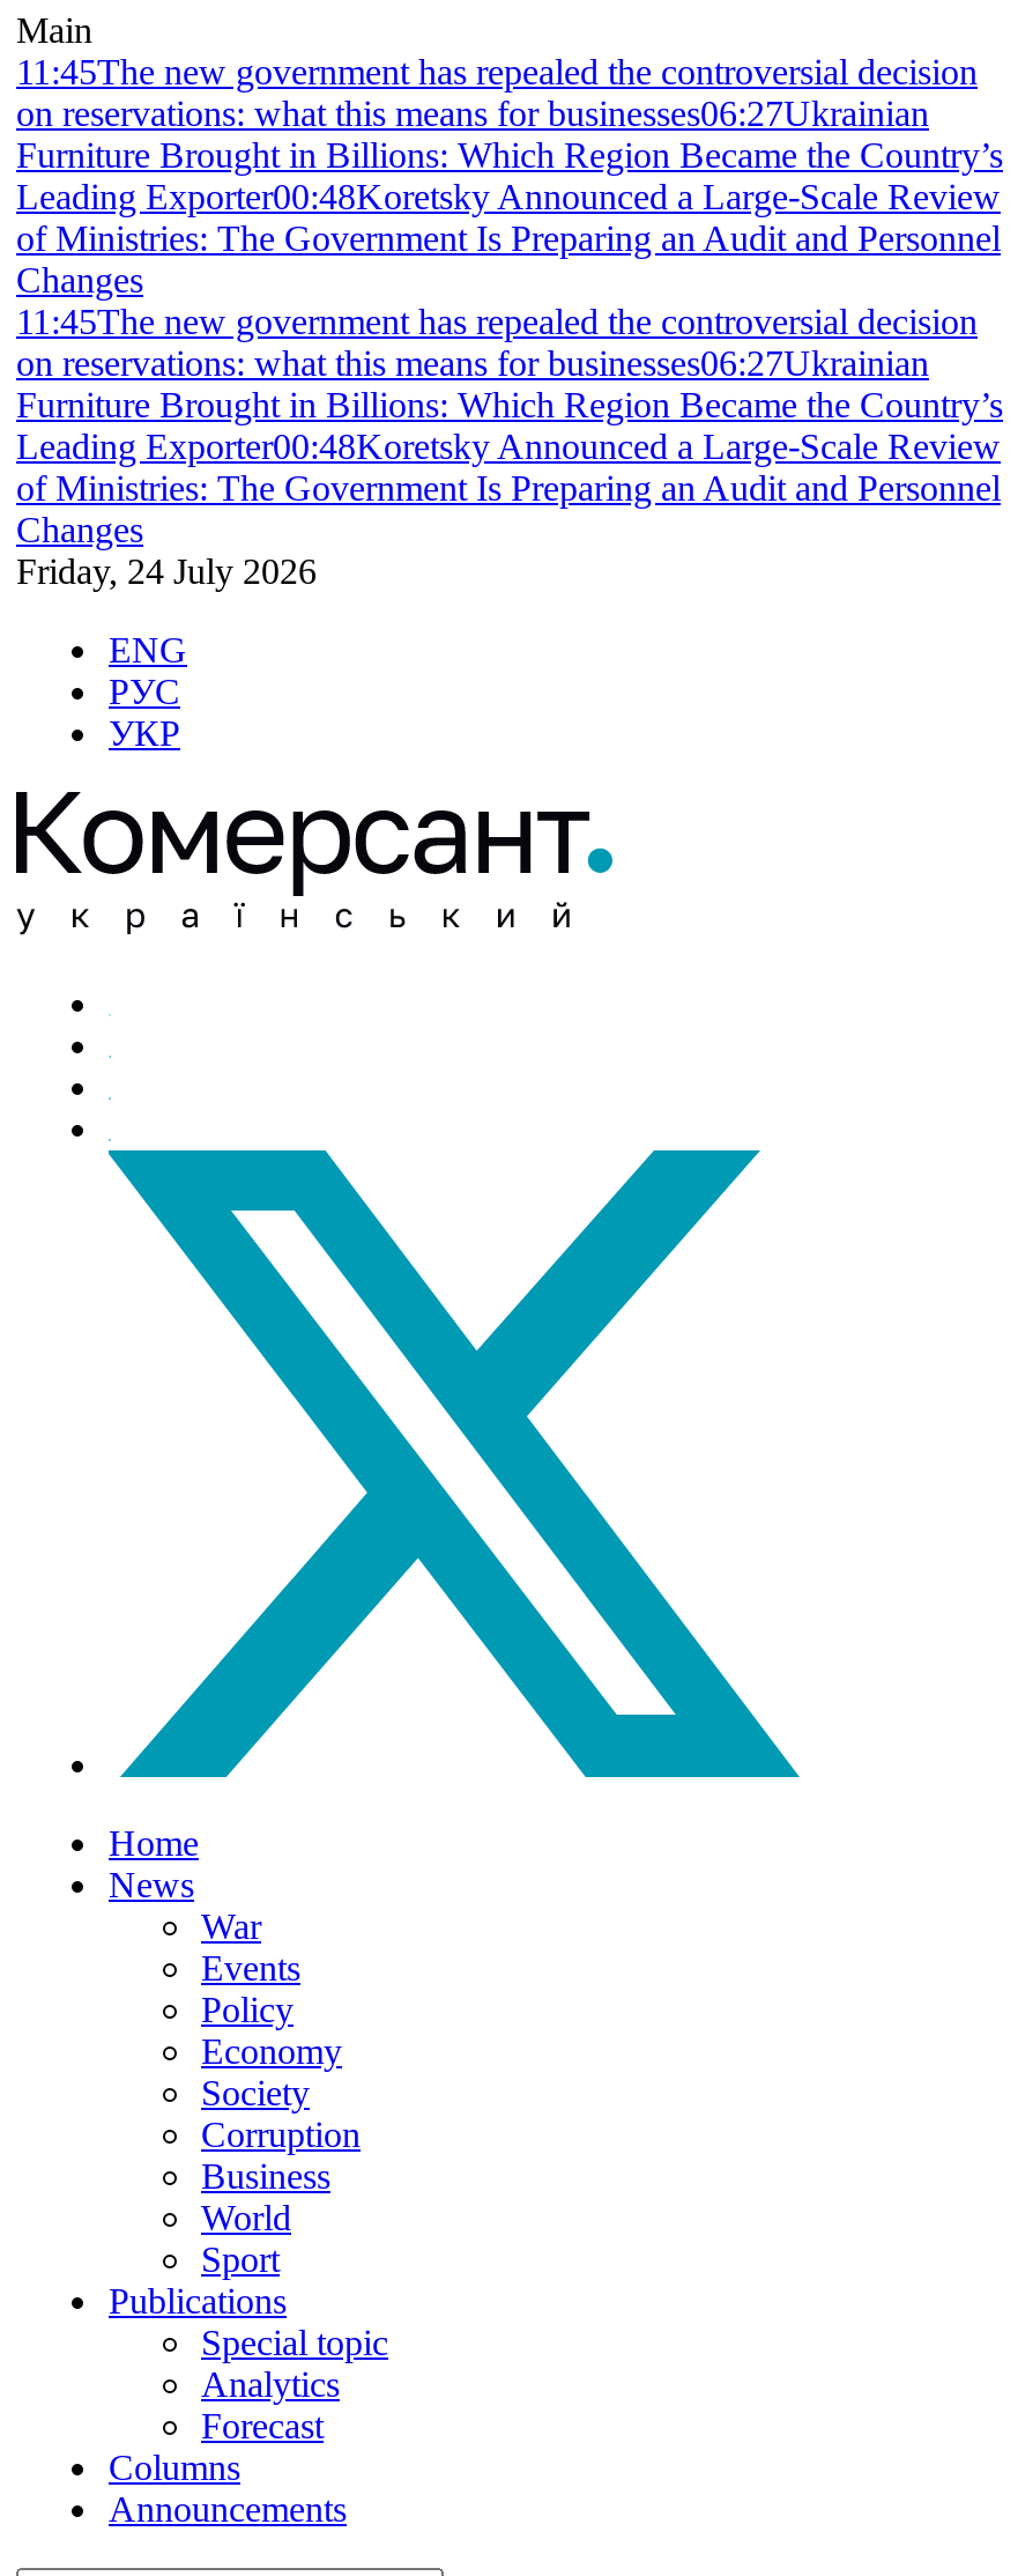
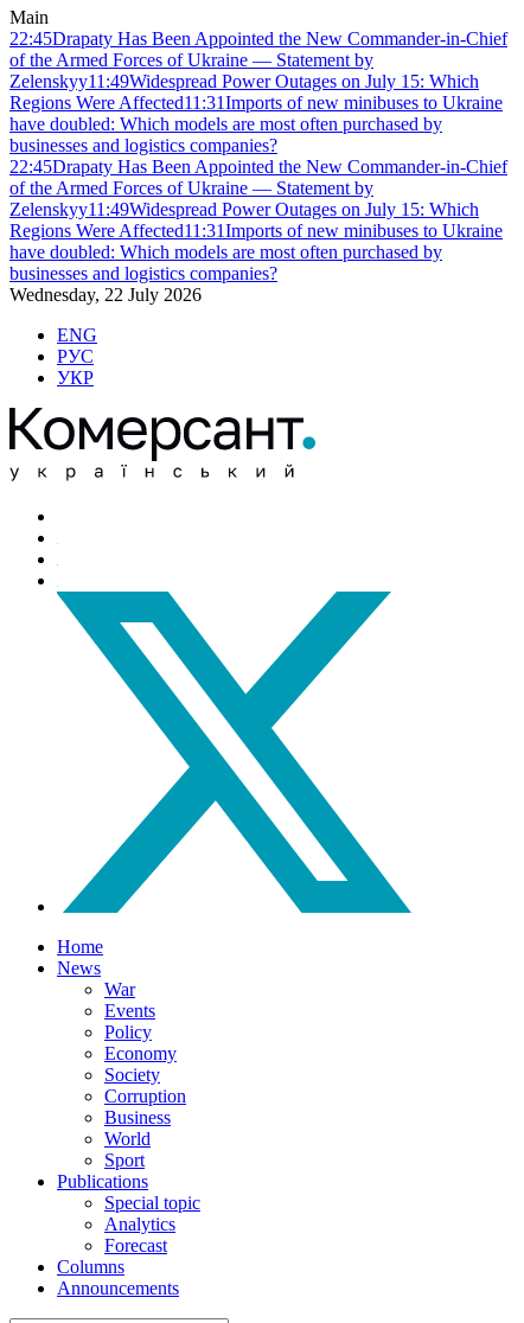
[16,52,1003,591] 11:45The new government has repealed the controversial decision | on reservations: what this means for businesses06:27Ukrainian | Furniture Brought in Billions: Which Region Became the Country’s | Leading Exporter00:48Koretsky Announced a Large-Scale Review | of Ministries: The Government Is Preparing an Audit and Personnel | Changes | 11:45The new government has repealed the controversial decision | on reservations: what this means for businesses06:27Ukrainian | Furniture Brought in Billions: Which Region Became the Country’s | Leading Exporter00:48Koretsky Announced a Large-Scale Review | of Ministries: The Government Is Preparing an Audit and Personnel | Changes | Friday, 24 July 2026 -> [9,28,507,305] 22:45Drapaty Has Been Appointed the New Commander-in-Chief | of the Armed Forces of Ukraine — Statement by | Zelenskyy11:49Widespread Power Outages on July 15: Which | Regions Were Affected11:31Imports of new minibuses to Ukraine | have doubled: Which models are most often purchased by | businesses and logistics companies? | 22:45Drapaty Has Been Appointed the New Commander-in-Chief | of the Armed Forces of Ukraine — Statement by | Zelenskyy11:49Widespread Power Outages on July 15: Which | Regions Were Affected11:31Imports of new minibuses to Ukraine | have doubled: Which models are most often purchased by | businesses and logistics companies? | Wednesday, 22 July 2026

